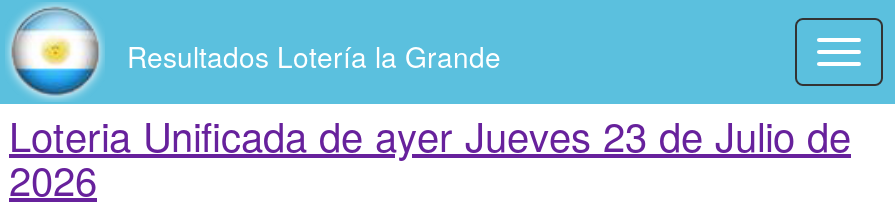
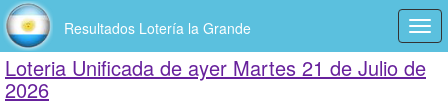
[9,106,851,164] Loteria Unificada de ayer Jueves 23 de Julio de -> [5,53,426,82] Loteria Unificada de ayer Martes 21 de Julio de

